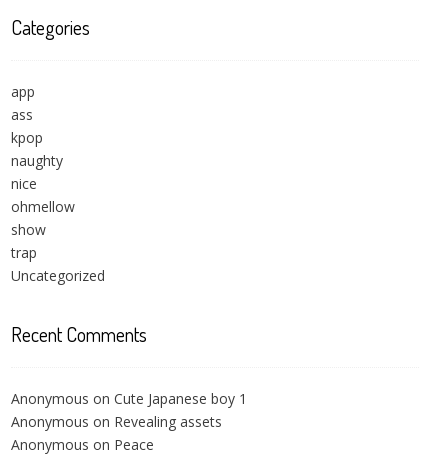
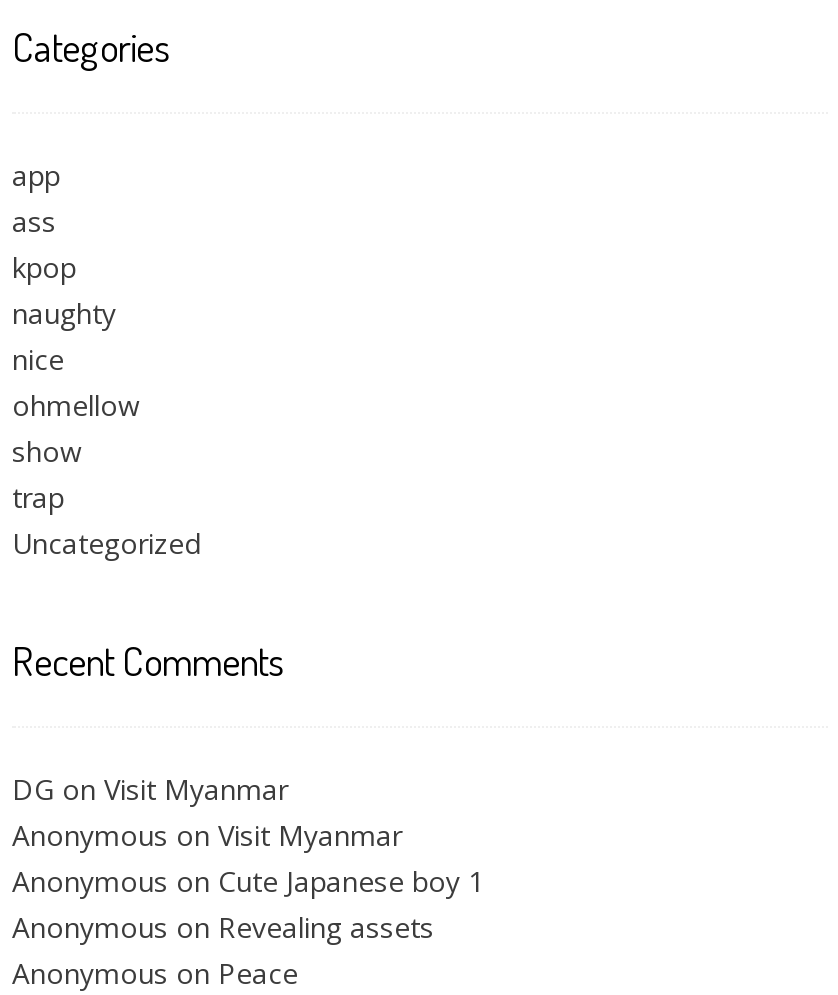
none -> [12,769,402,853] DG on Visit Myanmar | Anonymous on Visit Myanmar

